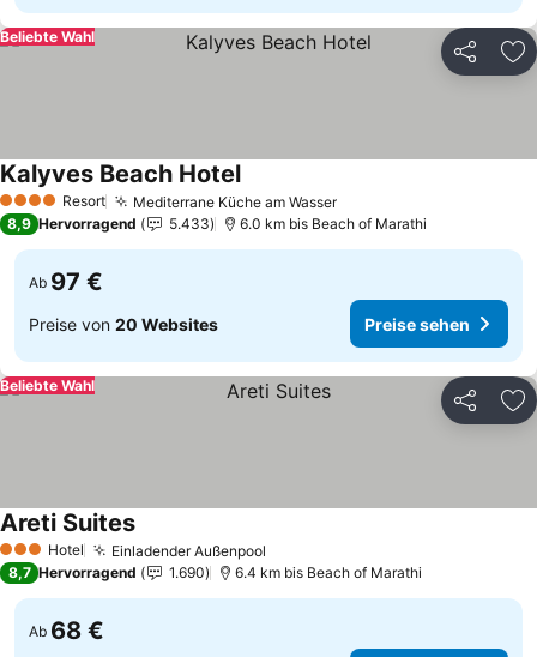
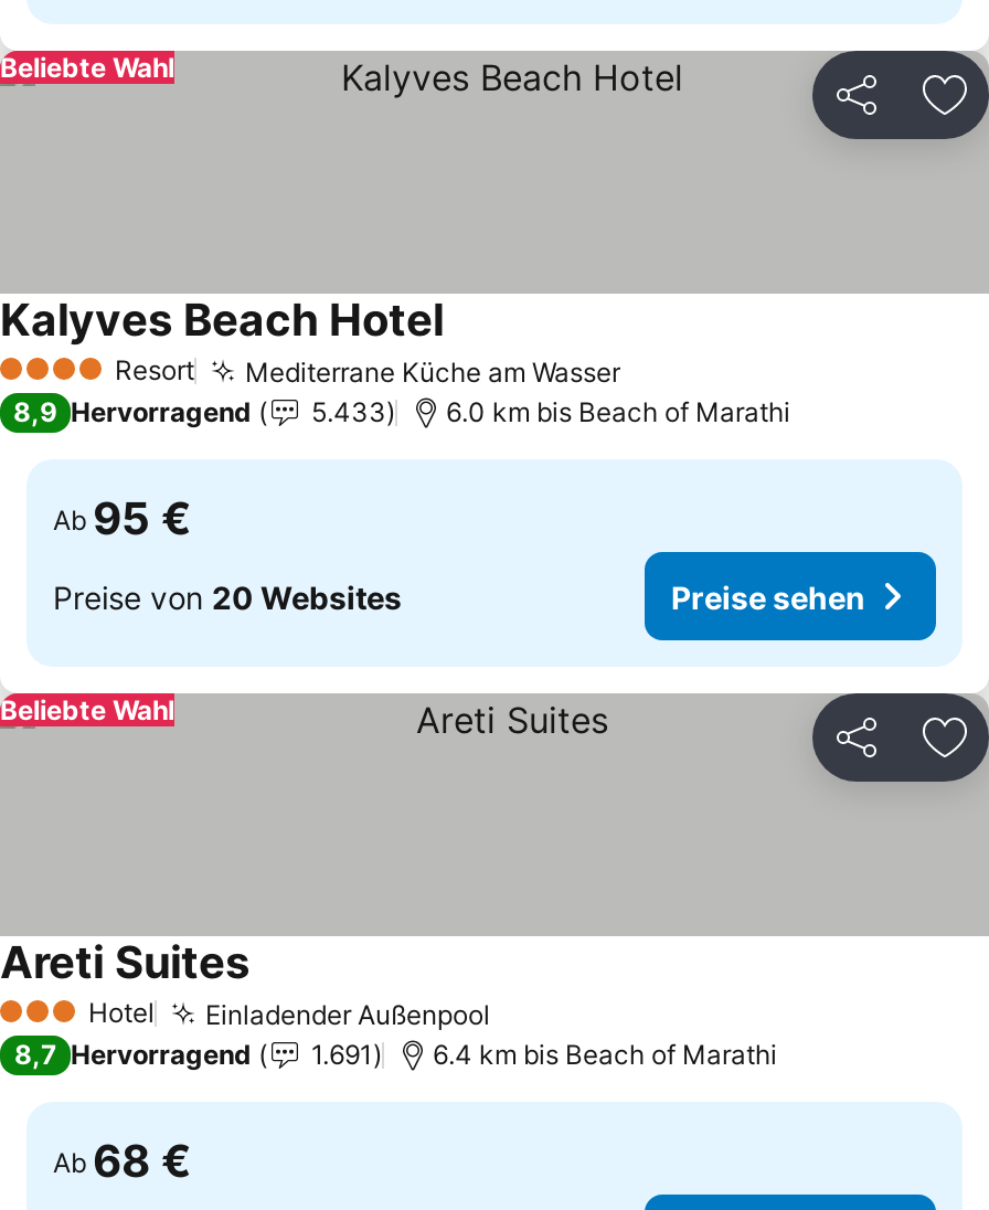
[29,267,103,296] Ab 97 € -> [53,492,192,545] Ab 95 €
[169,563,205,581] 1.690 -> [311,1038,373,1071] 1.691

